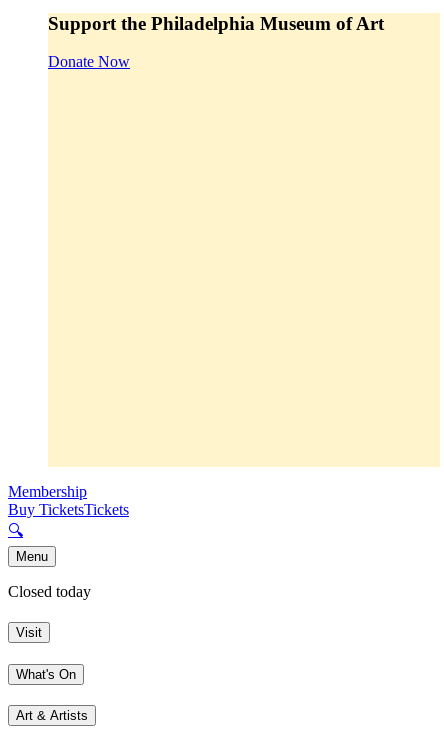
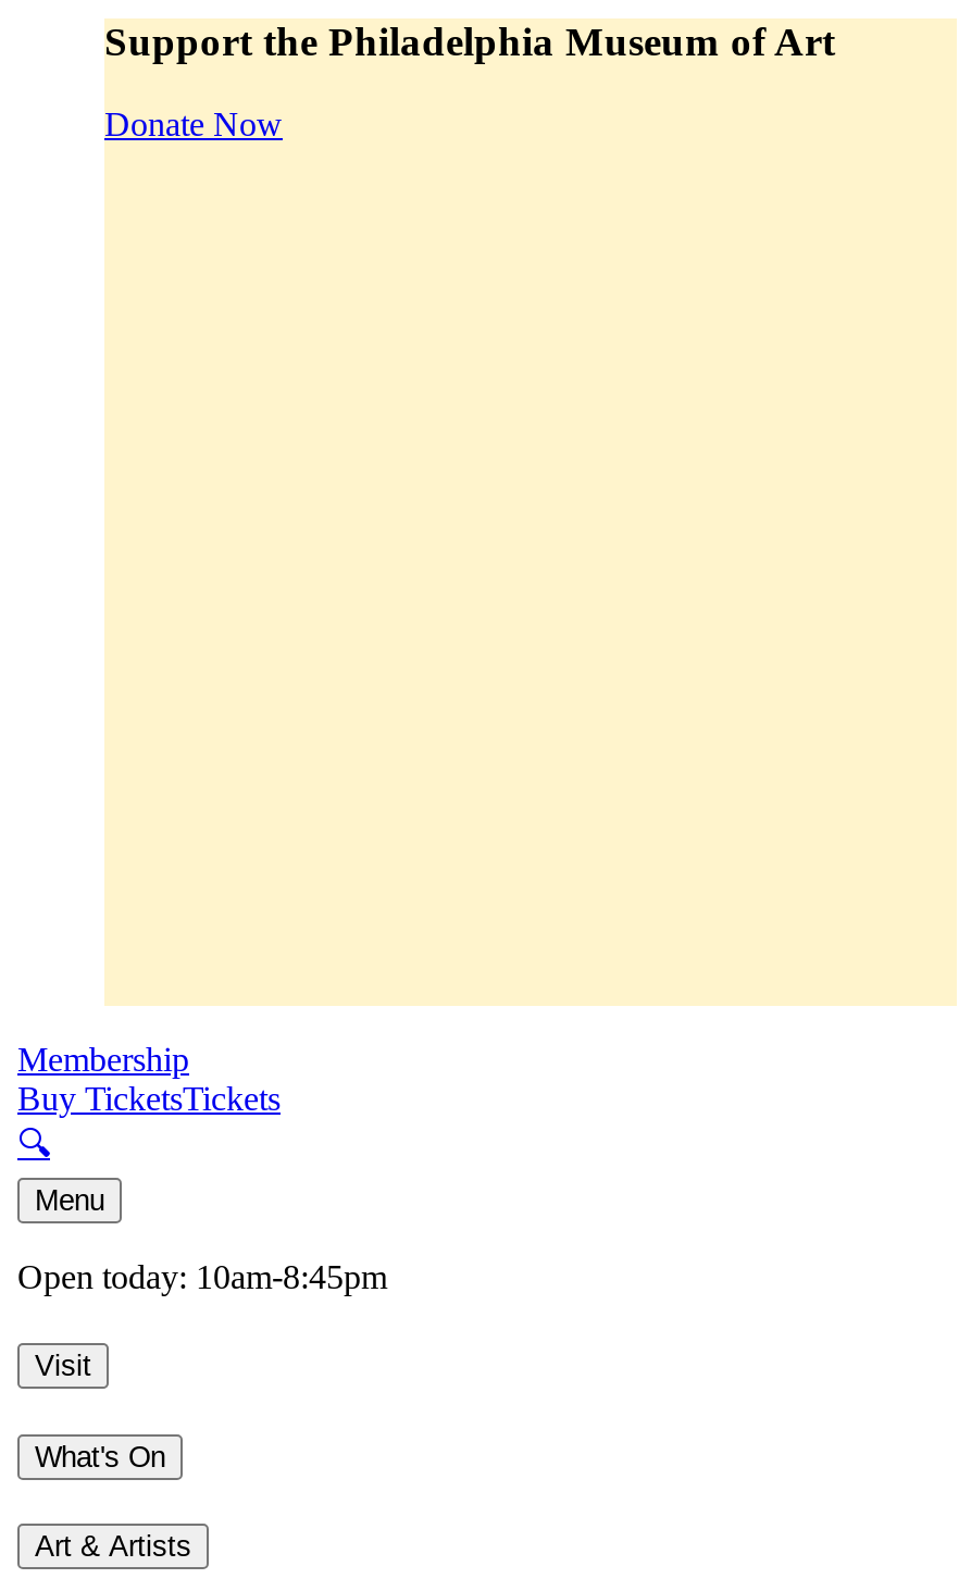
[8,583,91,600] Closed today -> [17,1259,387,1296] Open today: 10am-8:45pm

